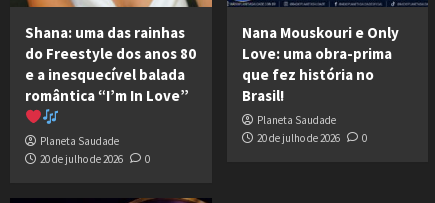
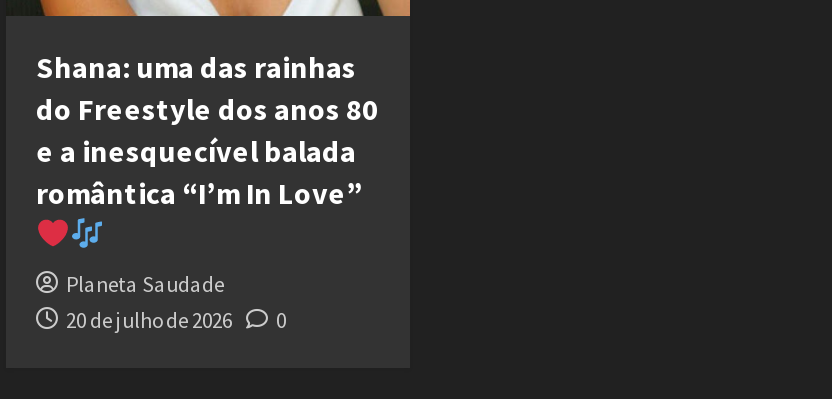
[241,23,398,145] Nana Mouskouri e Only | Love: uma obra-prima | que fez história no | Brasil! | Planeta Saudade | 20 de julho de 2026 | 0 -> none

